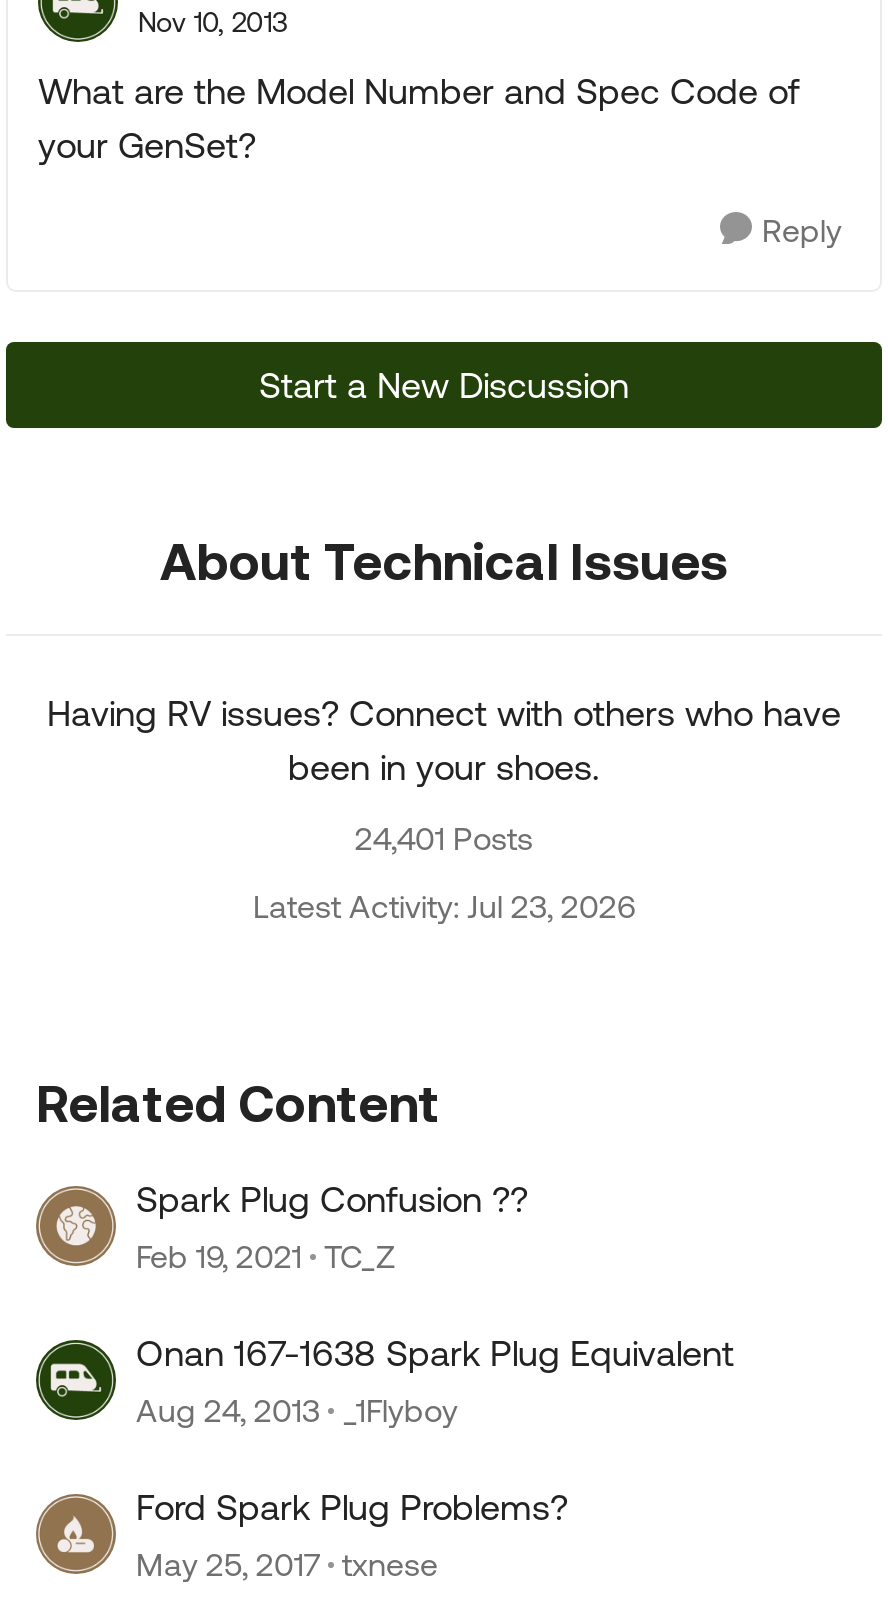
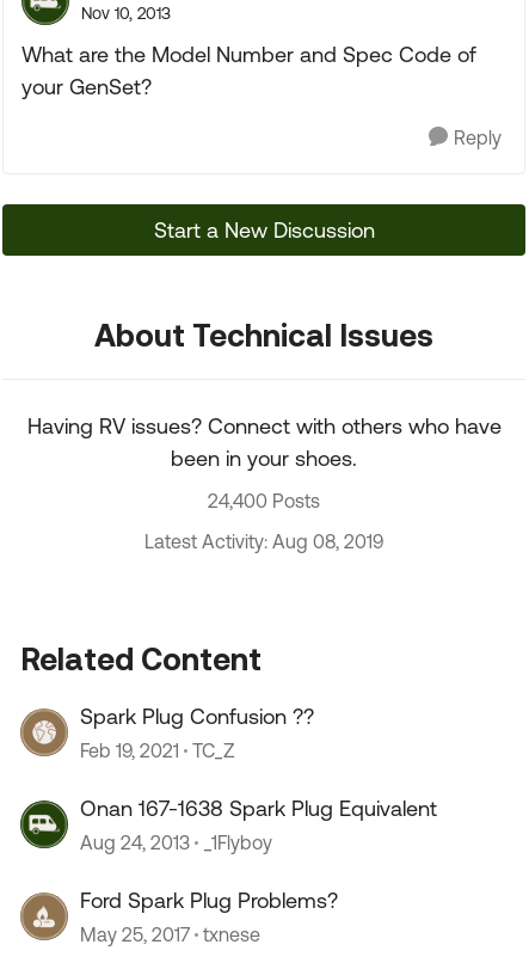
[355,820,533,856] 24,401 Posts -> [208,490,320,511] 24,400 Posts
[253,888,635,924] Latest Activity: Jul 23, 2026 -> [144,530,383,552] Latest Activity: Aug 08, 2019

